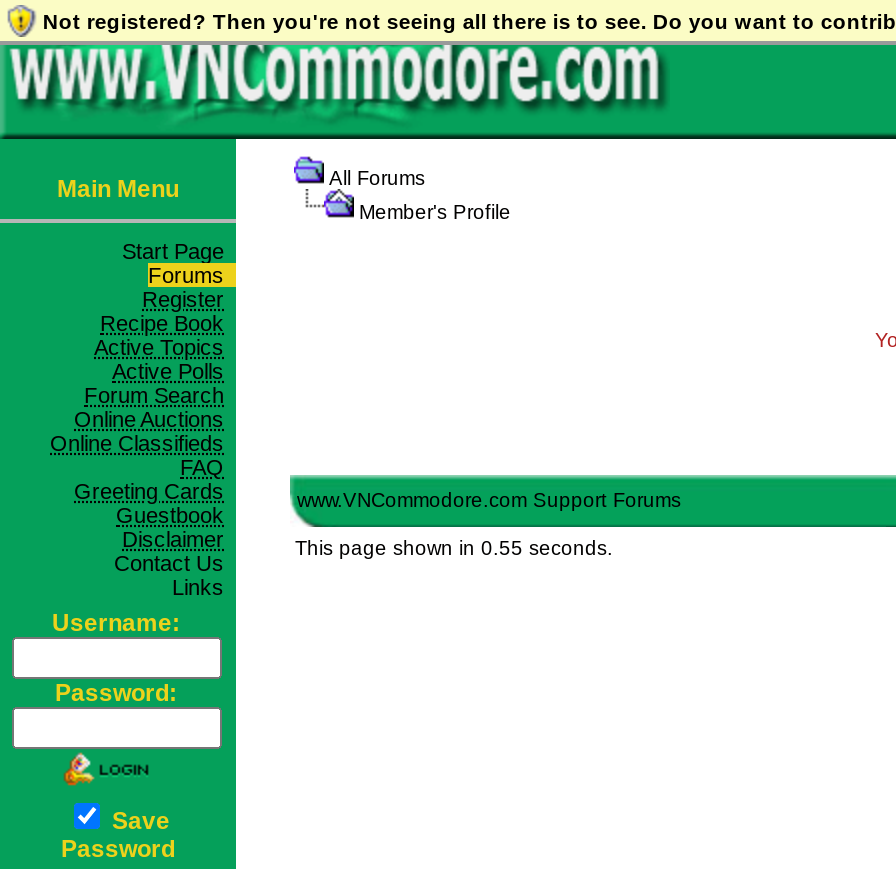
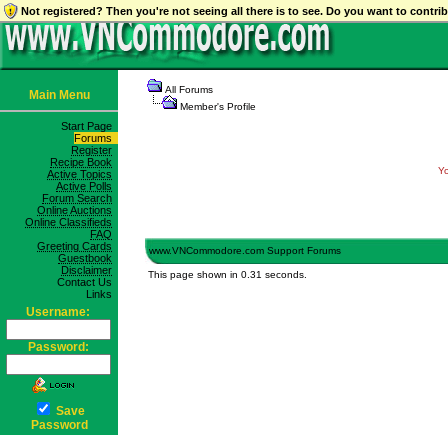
[295,537,613,559] This page shown in 0.55 seconds. -> [147,269,306,280] This page shown in 0.31 seconds.

